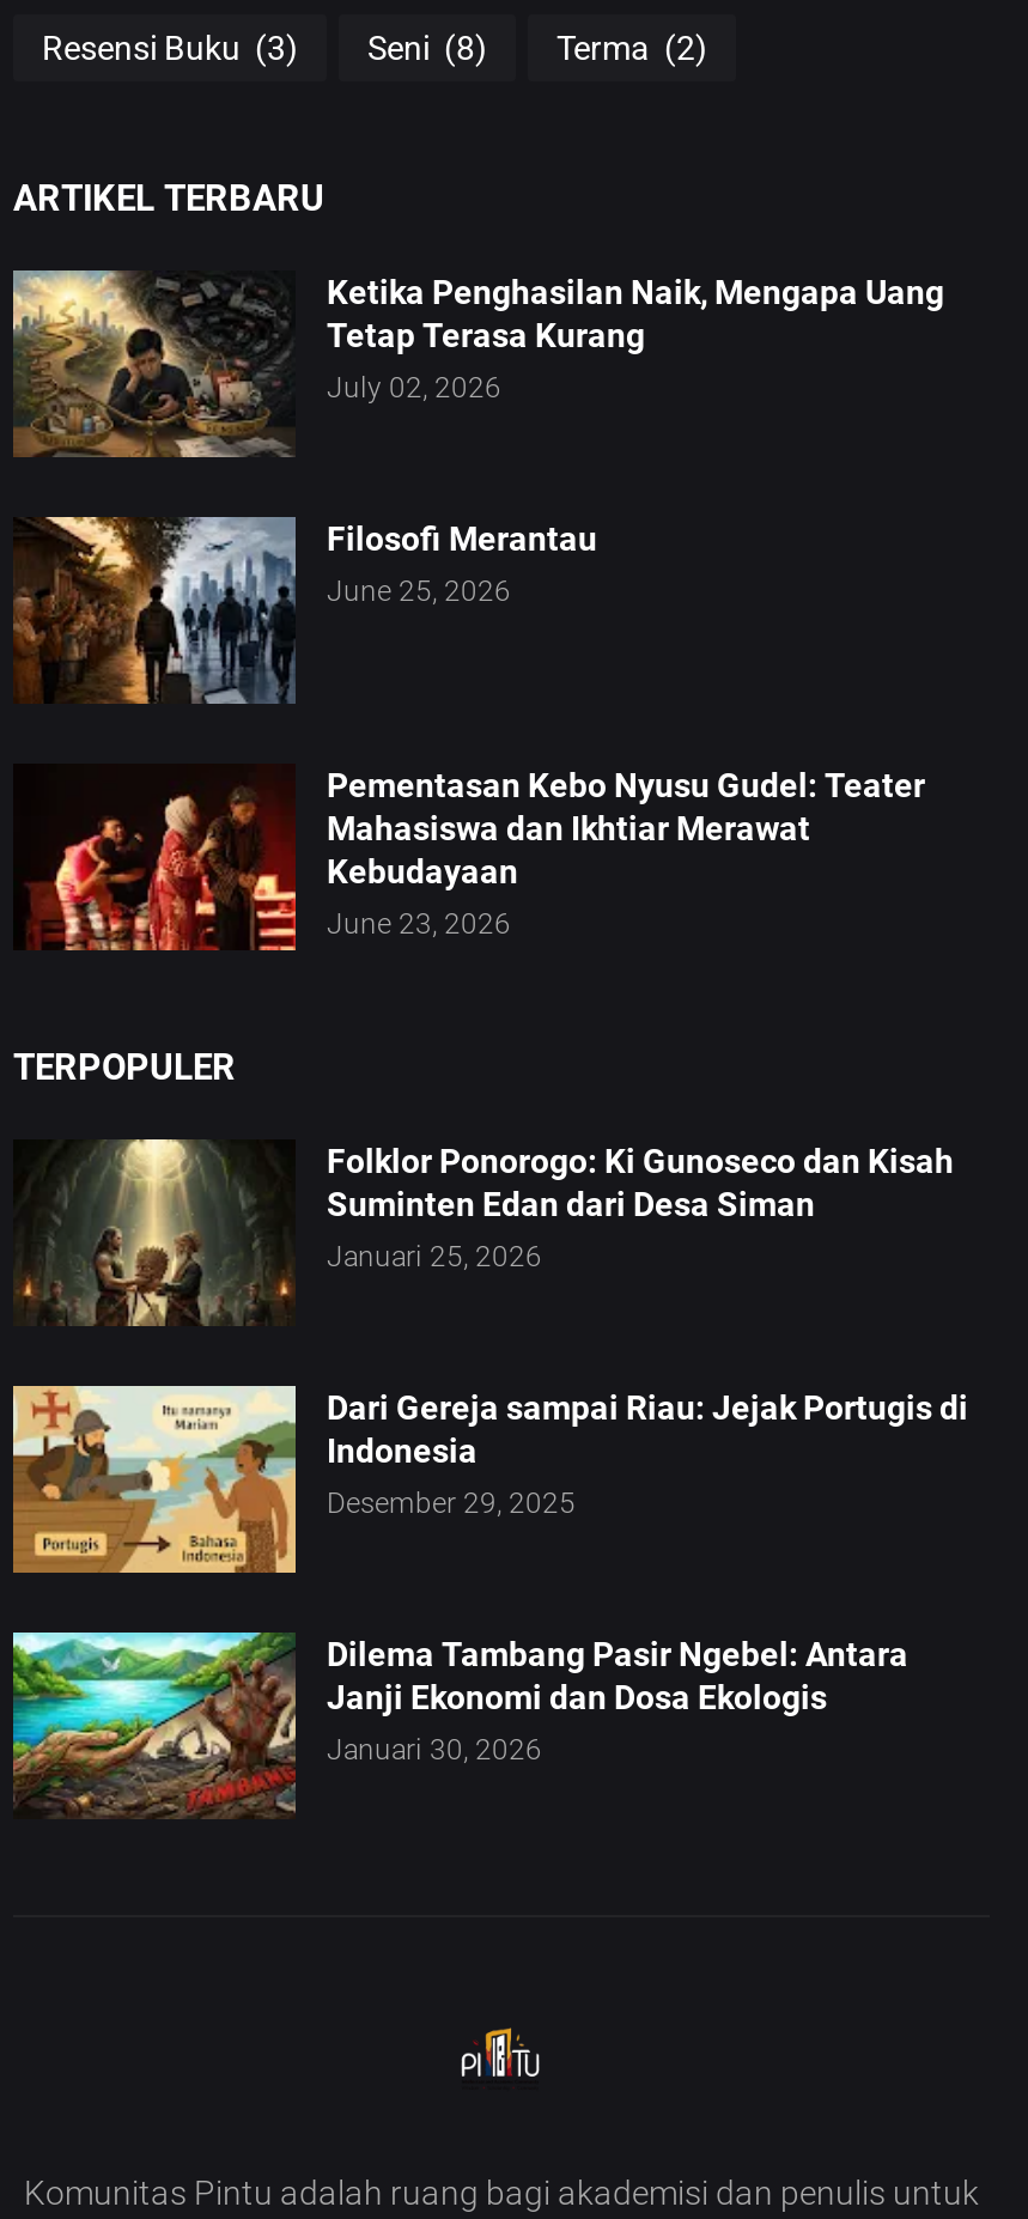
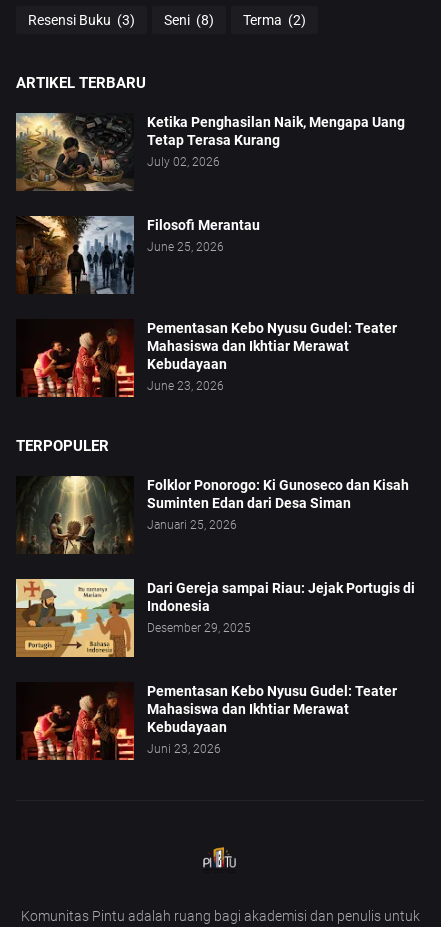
[11,1630,908,1819] [image] | Dilema Tambang Pasir Ngebel: Antara | Janji Ekonomi dan Dosa Ekologis | Januari 30, 2026 -> [16,682,397,761] [image] | Pementasan Kebo Nyusu Gudel: Teater | Mahasiswa dan Ikhtiar Merawat | Kebudayaan | Juni 23, 2026

